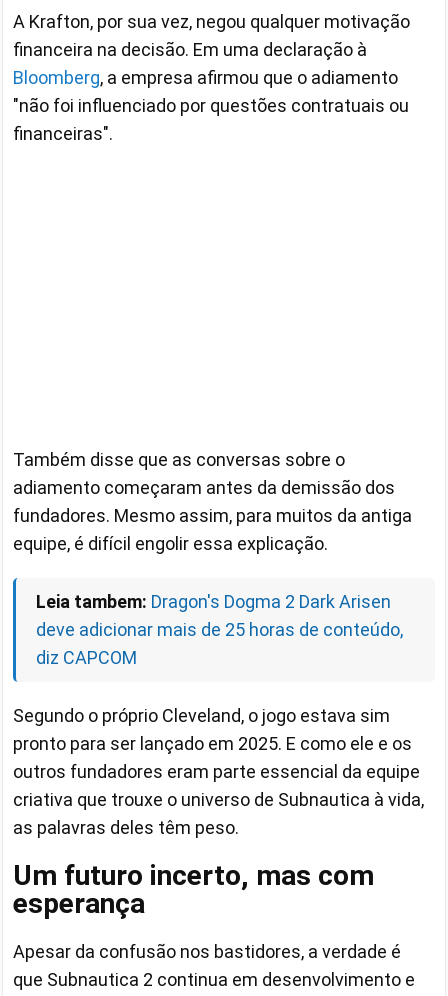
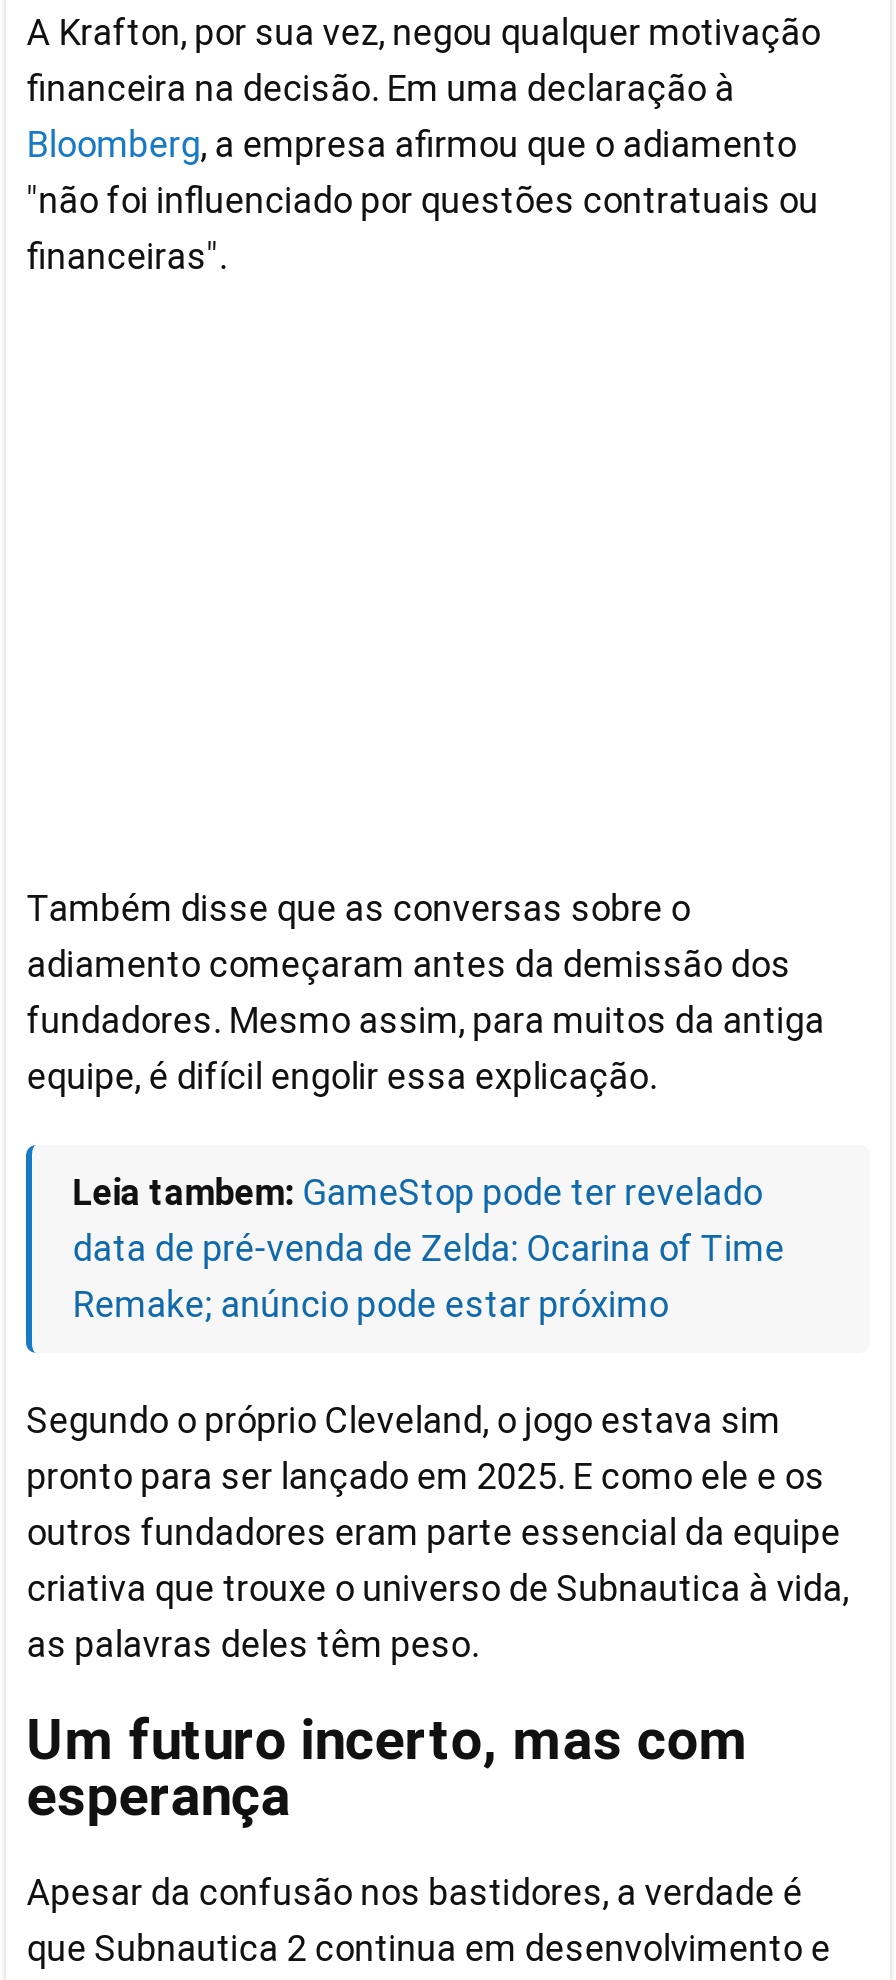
[36,591,403,668] Leia tambem: Dragon's Dogma 2 Dark Arisen | deve adicionar mais de 25 horas de conteúdo, | diz CAPCOM -> [72,1171,784,1325] Leia tambem: GameStop pode ter revelado | data de pré-venda de Zelda: Ocarina of Time | Remake; anúncio pode estar próximo

